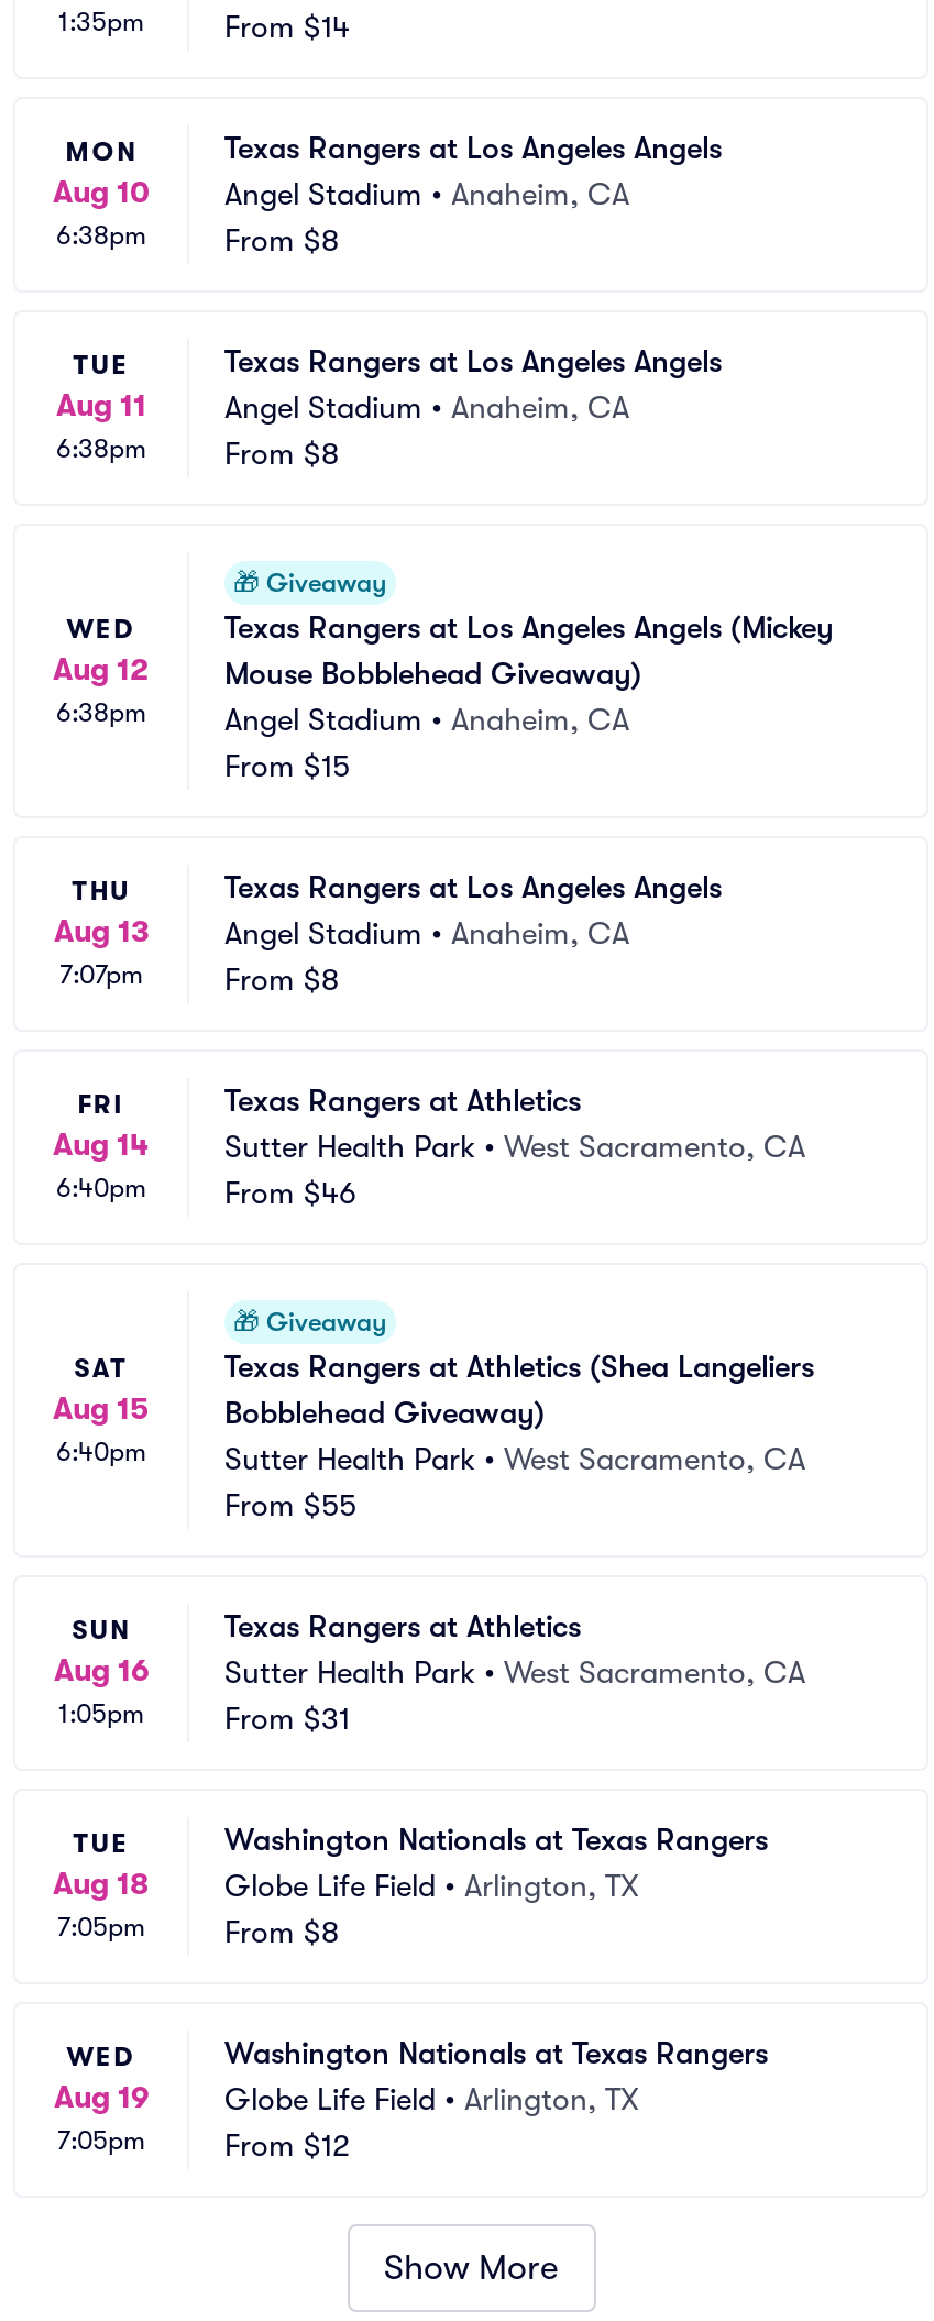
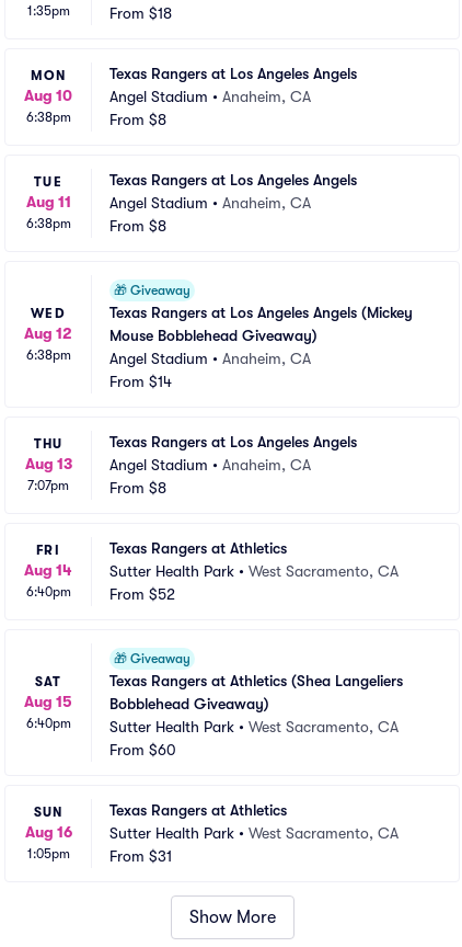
[224,9,350,44] From $14 -> [109,4,172,22] From $18
[224,748,350,783] From $15 -> [109,373,172,390] From $14
[224,1175,356,1210] From $46 -> [109,585,175,603] From $52
[224,1487,356,1522] From $55 -> [109,741,176,758] From $60
[53,1828,150,1943] TUE | Aug 18 | 7:05pm -> none
[224,1822,768,1949] Washington Nationals at Texas Rangers | Globe Life Field • Arlington, TX | From $8 -> none
[54,2042,149,2156] WED | Aug 19 | 7:05pm -> none
[224,2035,768,2163] Washington Nationals at Texas Rangers | Globe Life Field • Arlington, TX | From $12 -> none

